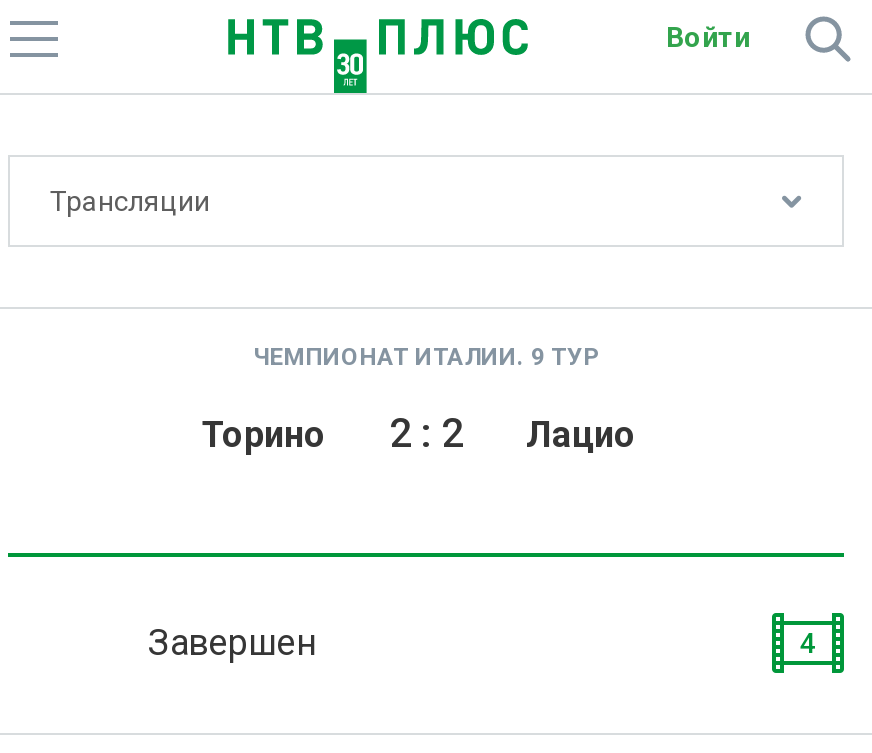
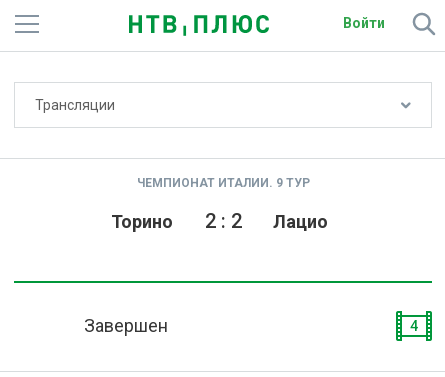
[226,17,530,95] [image] -> [124,14,274,51] [image]

